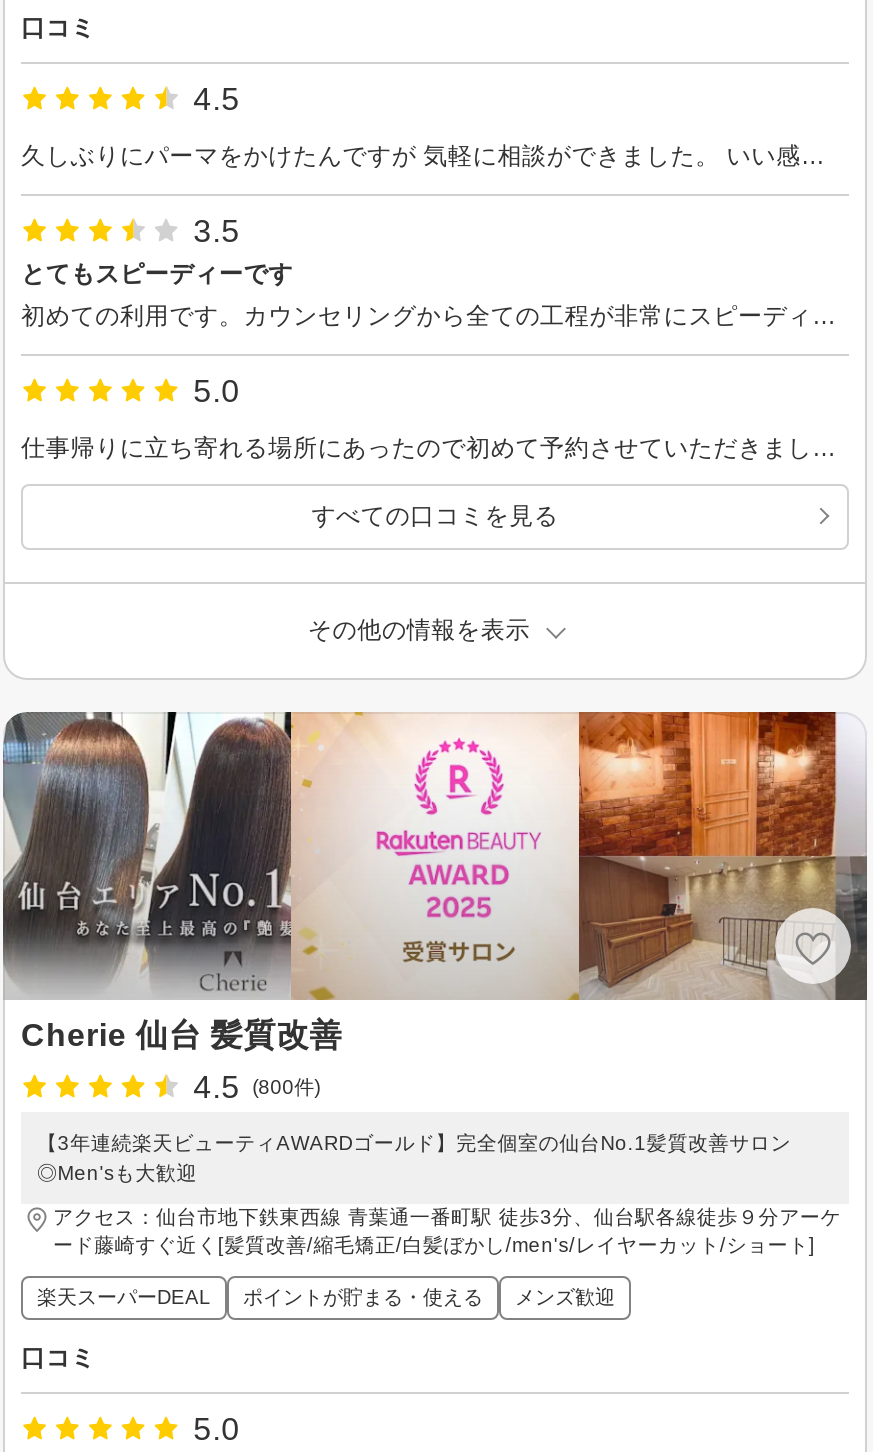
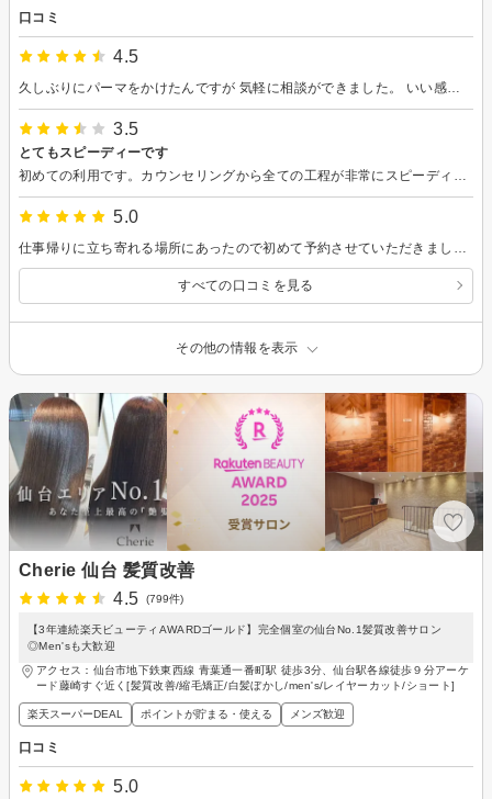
[193,1069,320,1103] 4.5 (800件) -> [113,589,183,608] 4.5 (799件)

